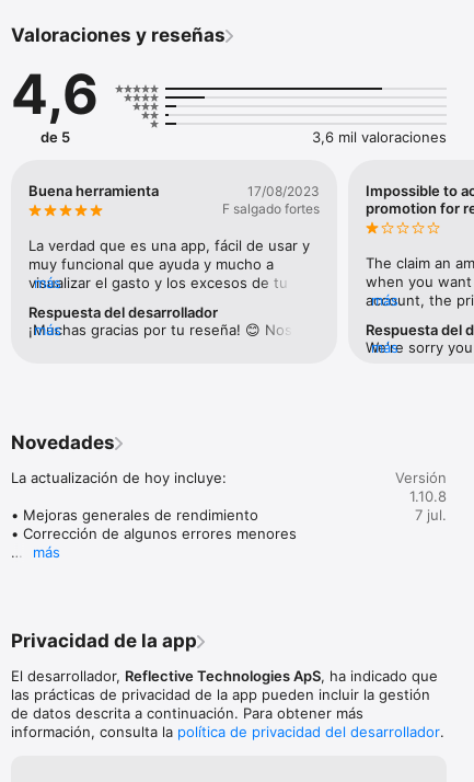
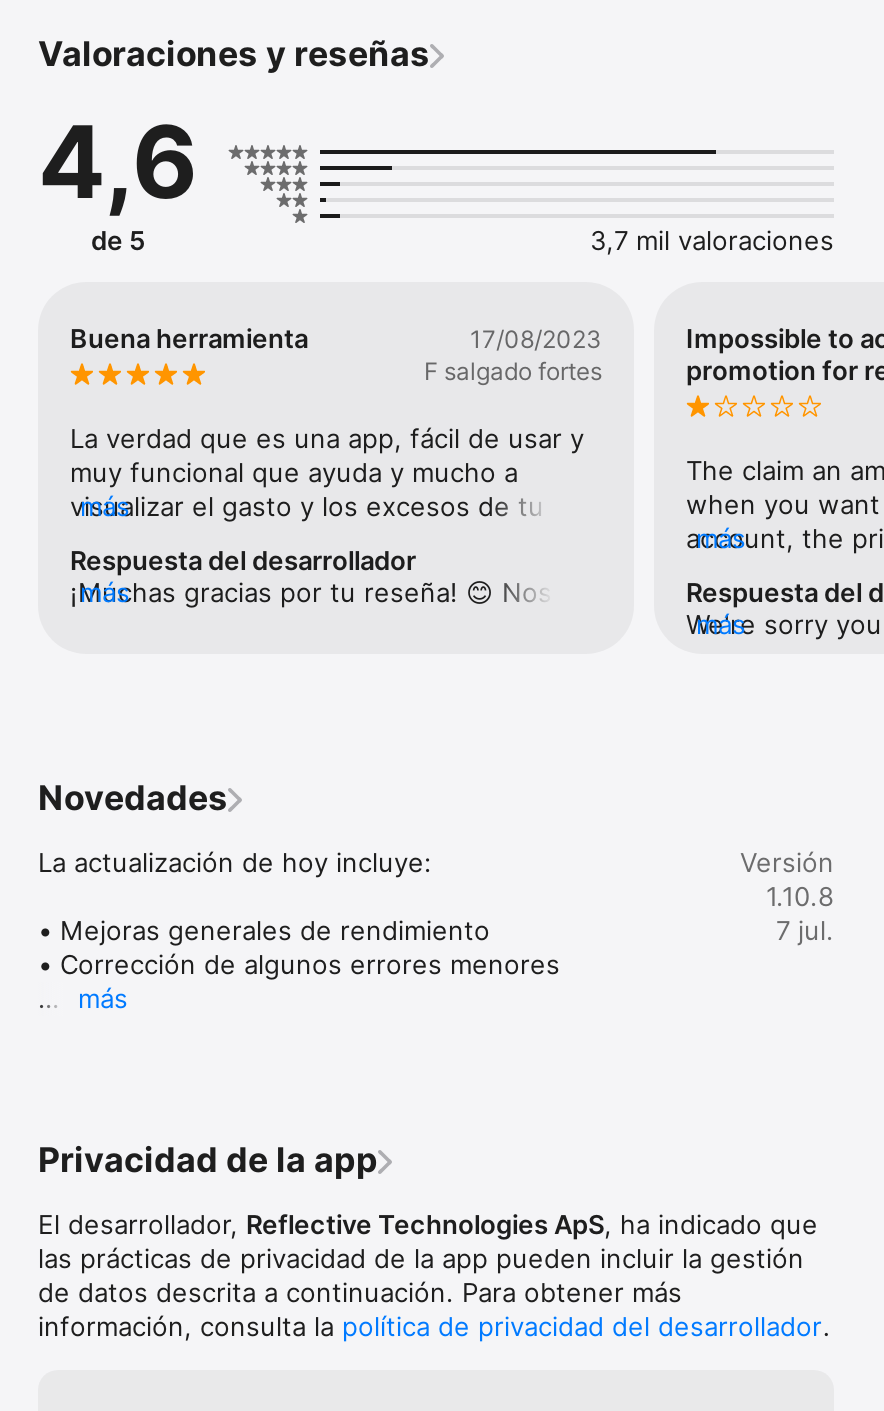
[312,128,447,146] 3,6 mil valoraciones -> [590,224,834,256] 3,7 mil valoraciones

